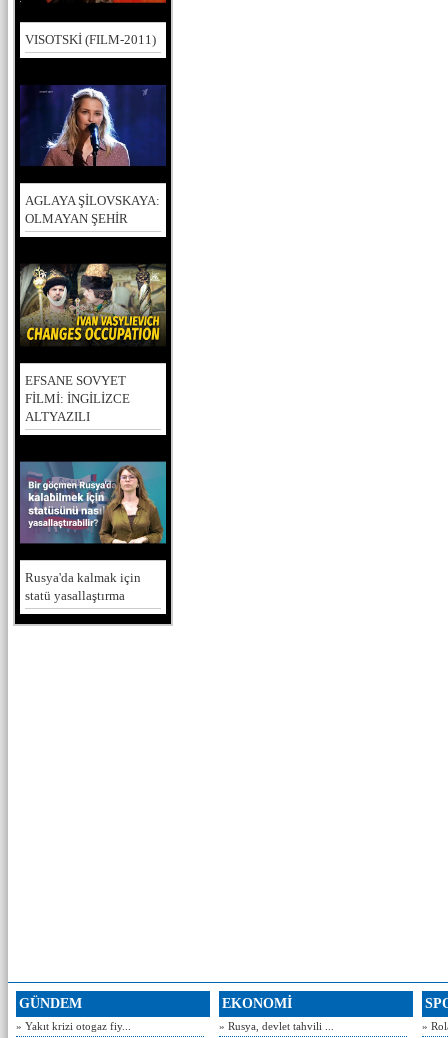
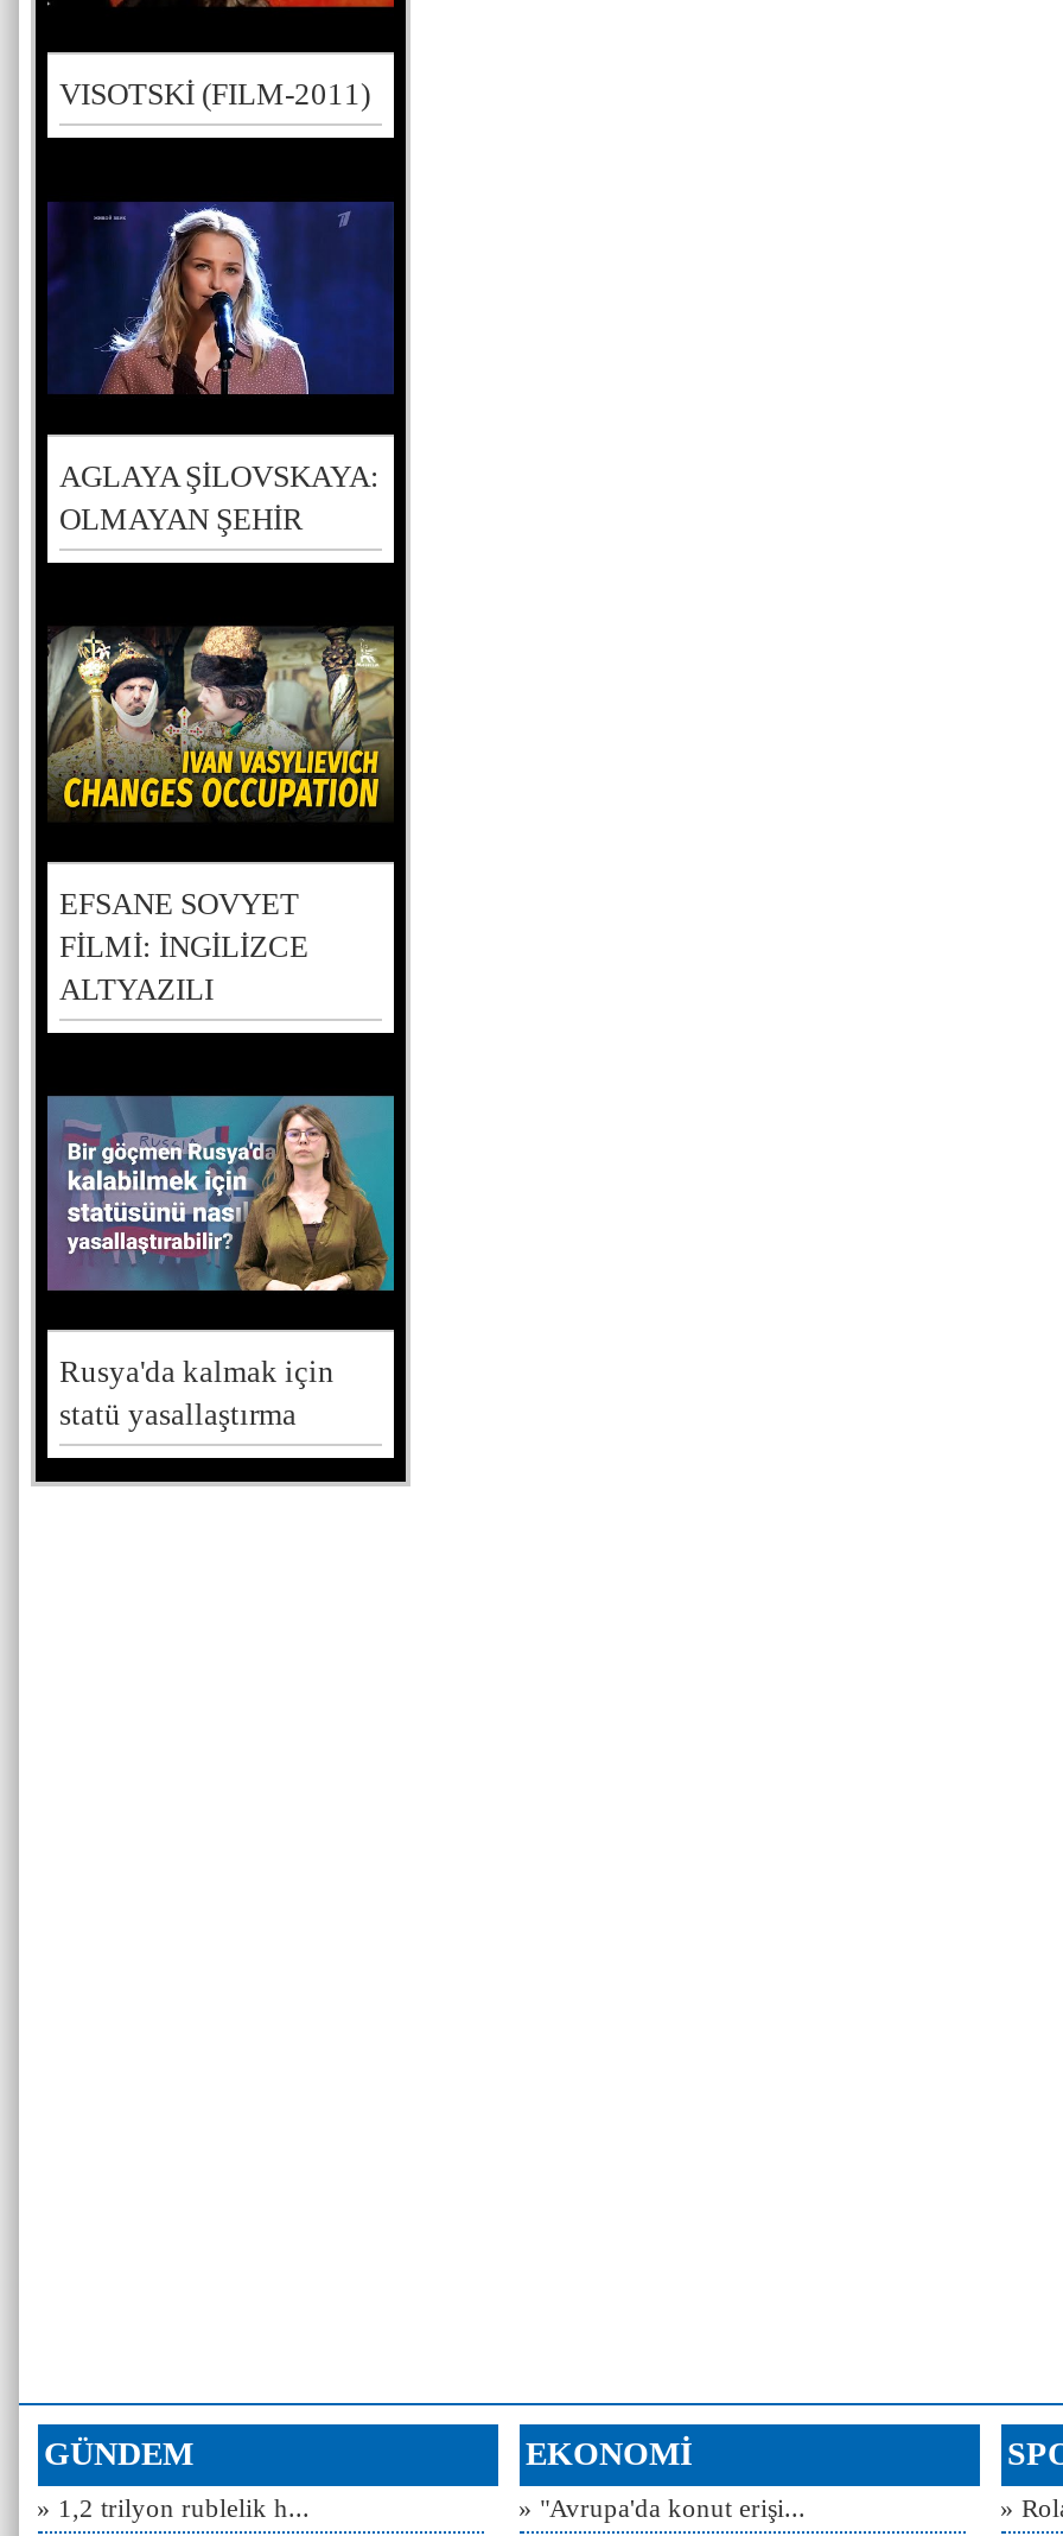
[15,1020,130,1032] » Yakıt krizi otogaz fiy... -> [37,2494,310,2522] » 1,2 trilyon rublelik h...
[218,1020,333,1032] » Rusya, devlet tahvili ... -> [518,2494,806,2522] » "Avrupa'da konut erişi...

